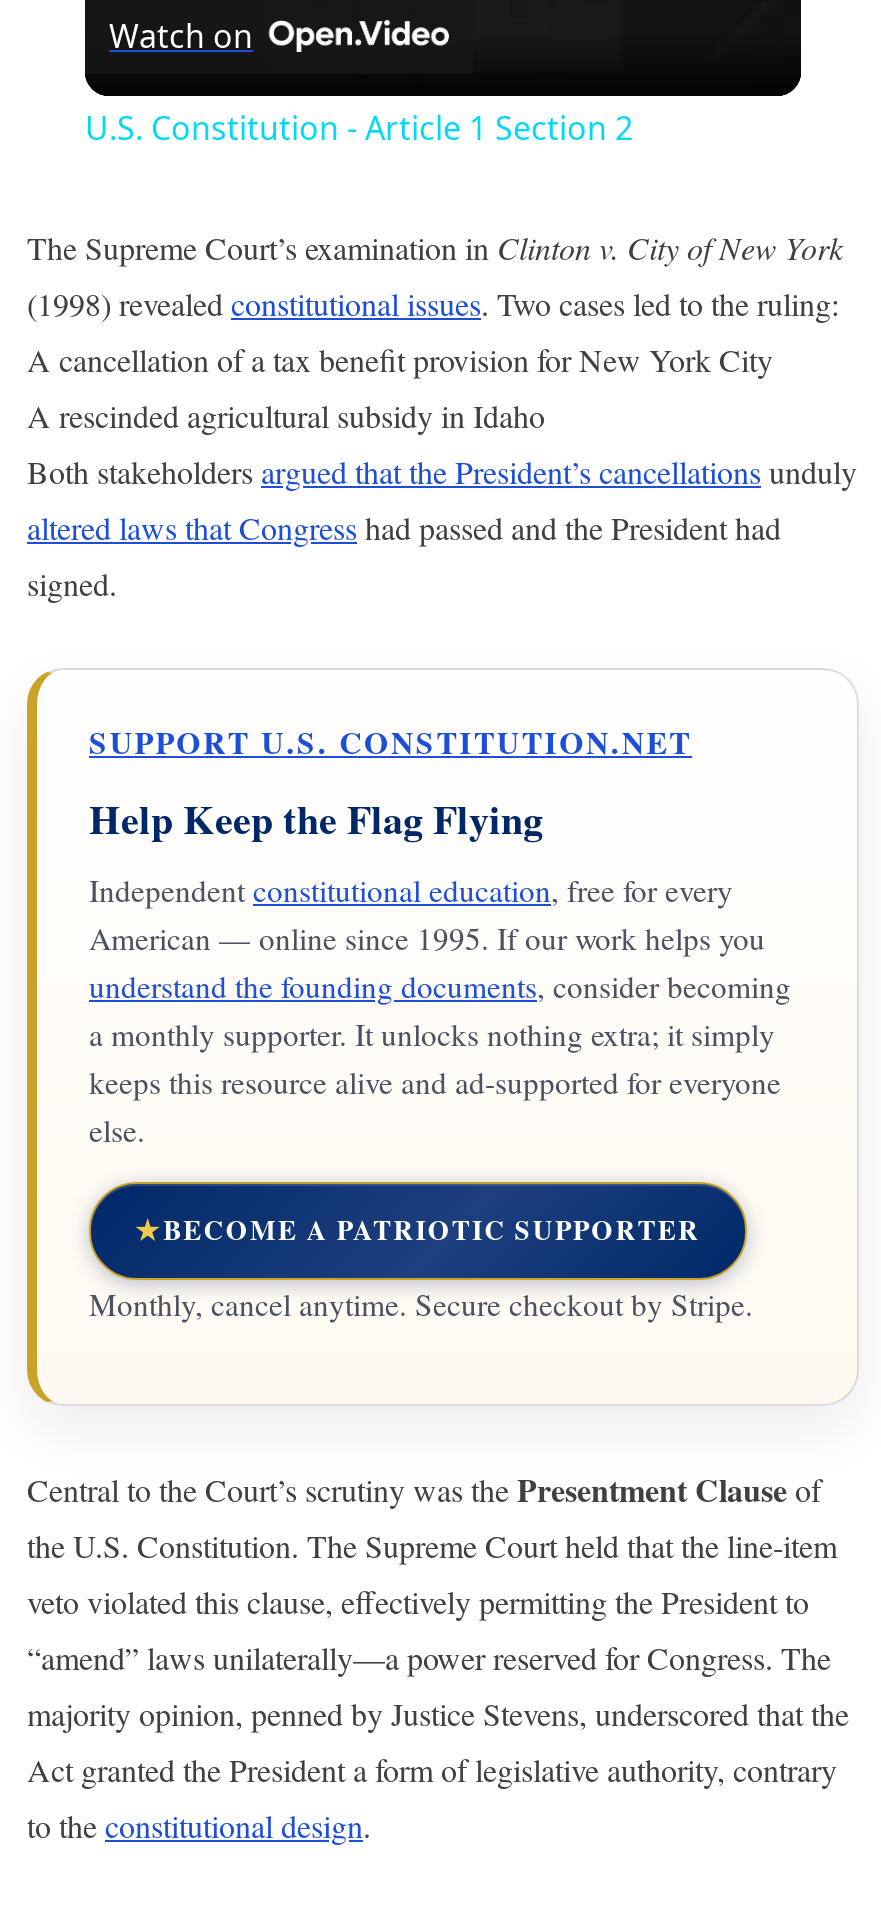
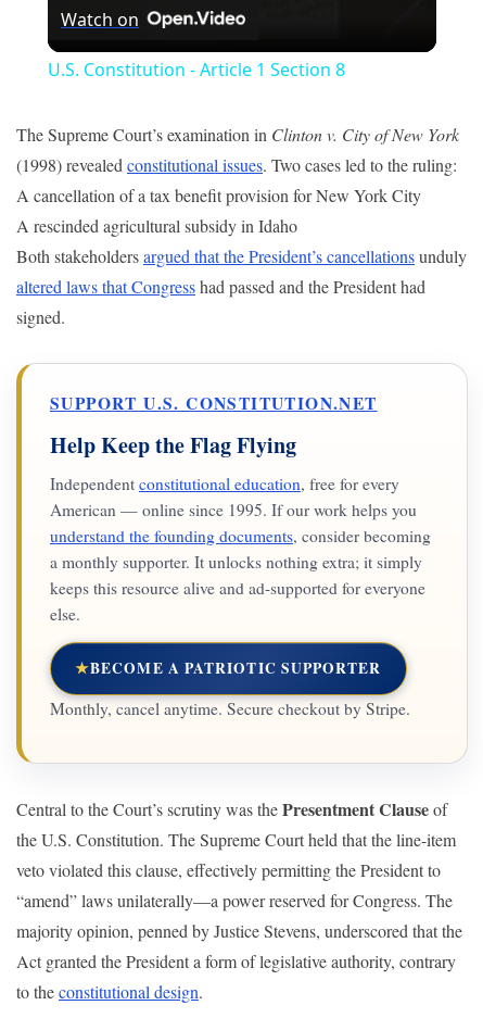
[85,107,633,151] U.S. Constitution - Article 1 Section 2 -> [48,58,345,82] U.S. Constitution - Article 1 Section 8

